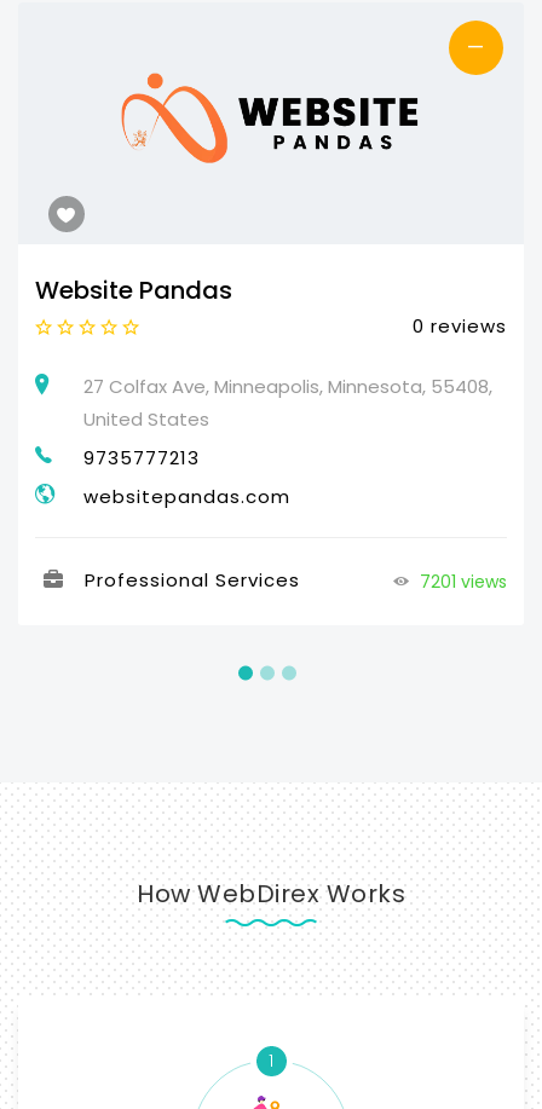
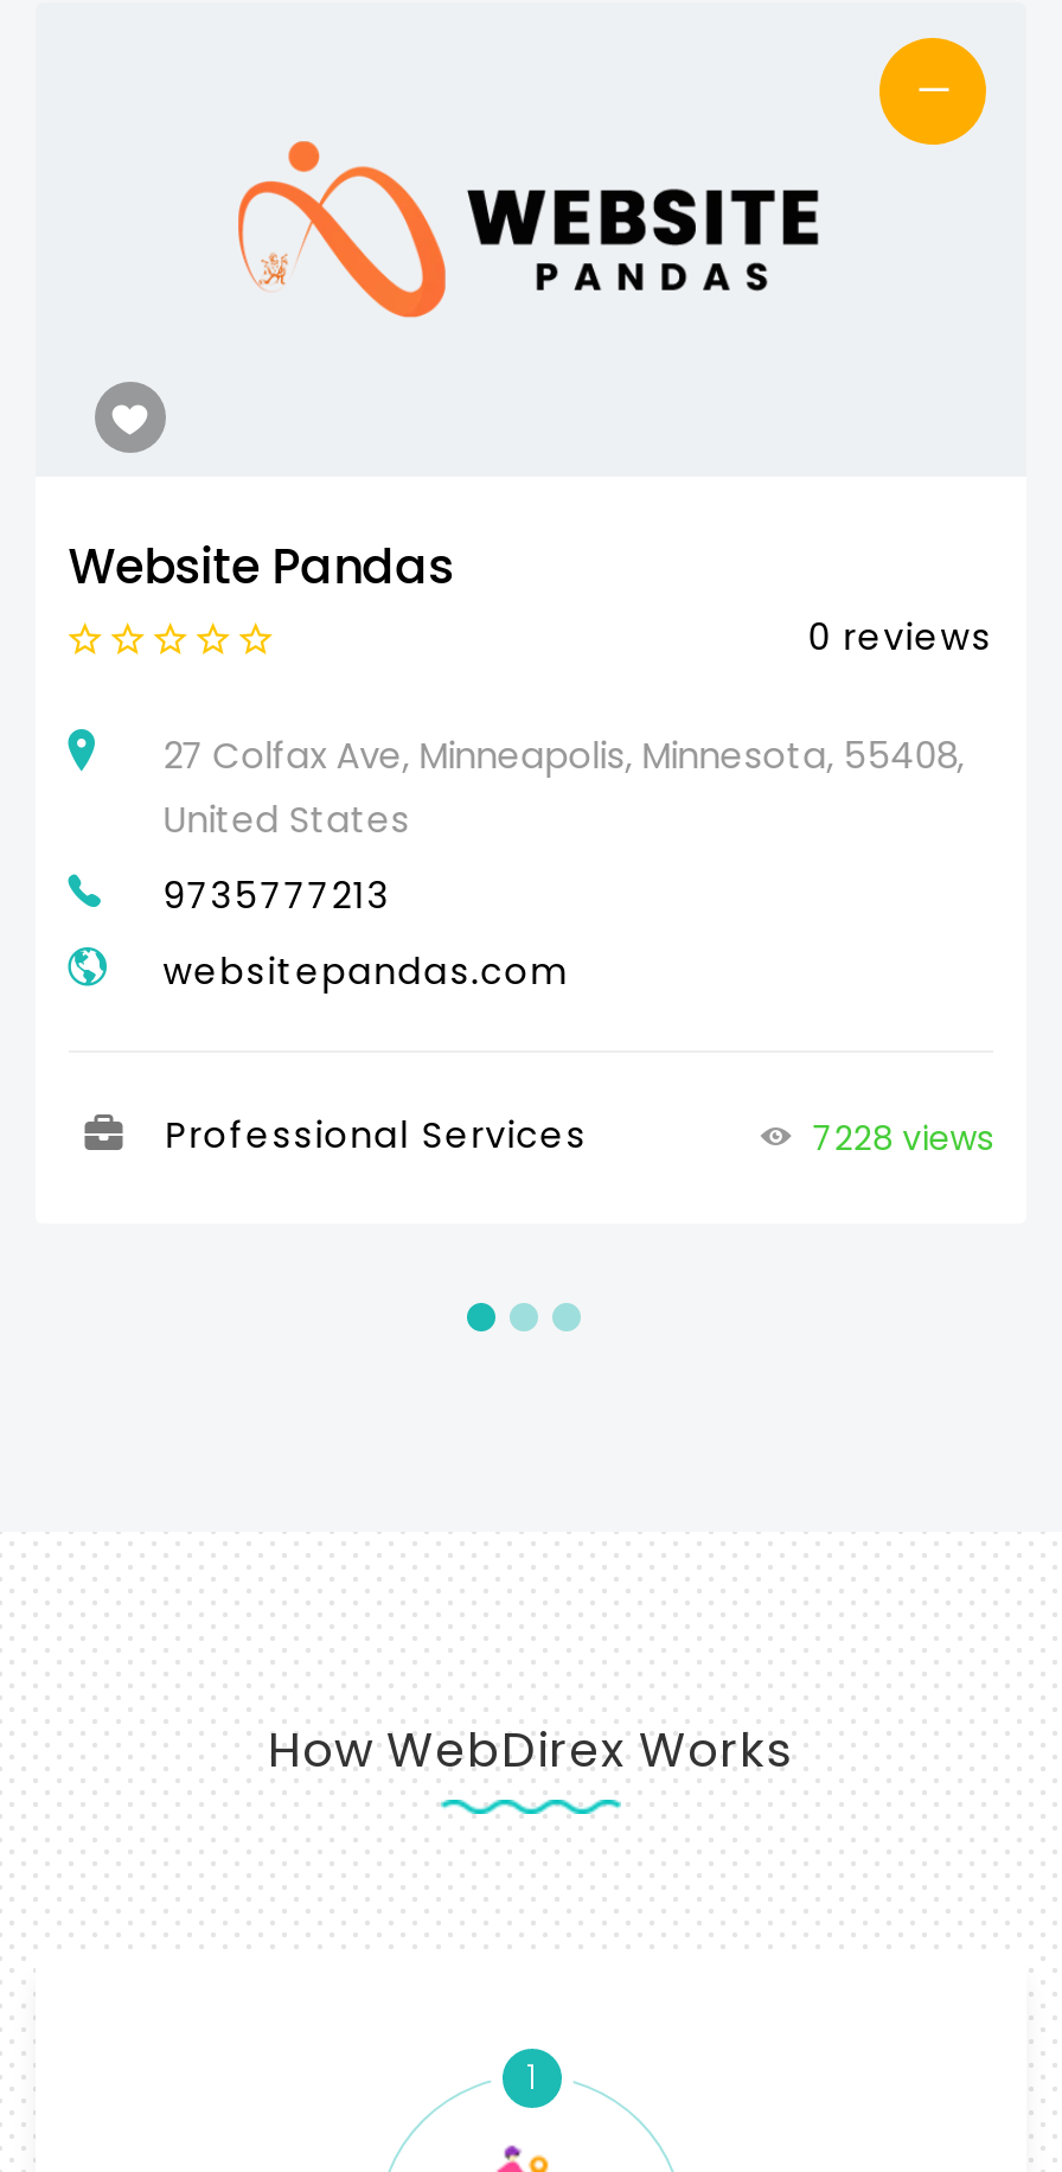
[415,570,507,594] 7201 views -> [804,1115,993,1162] 7228 views

